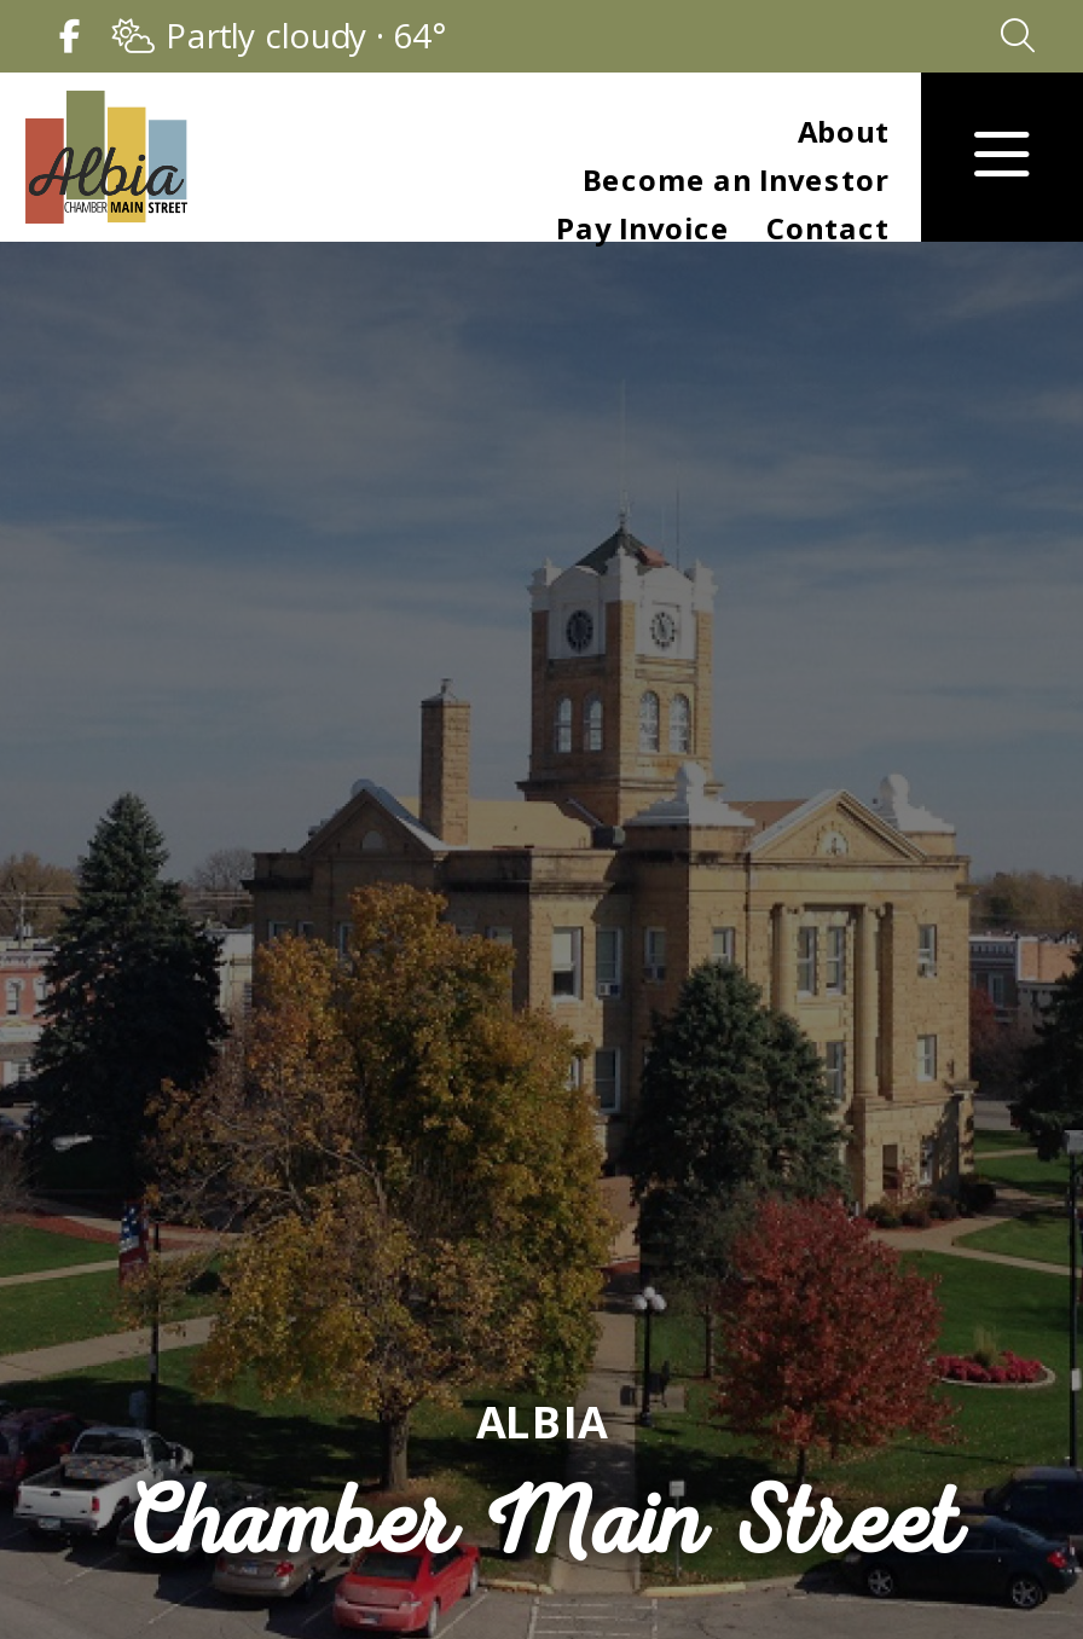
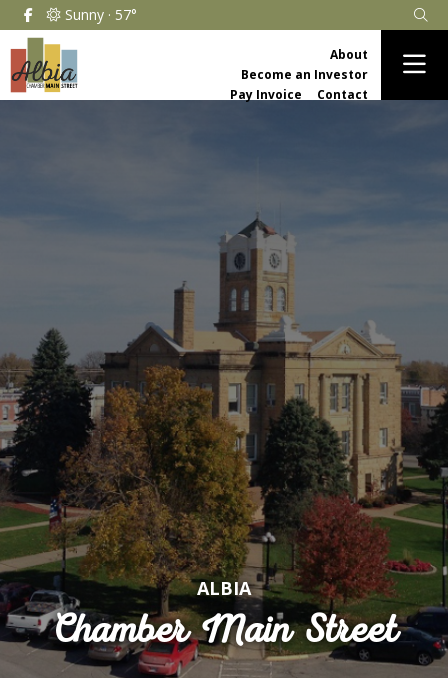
[156,12,446,58] Partly cloudy · 64° -> [60,5,136,24] Sunny · 57°

